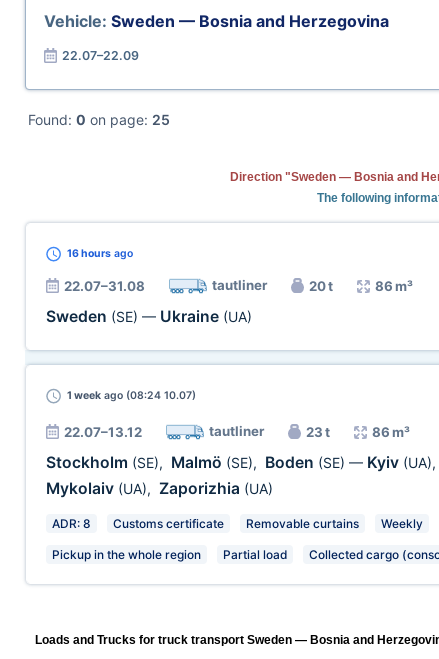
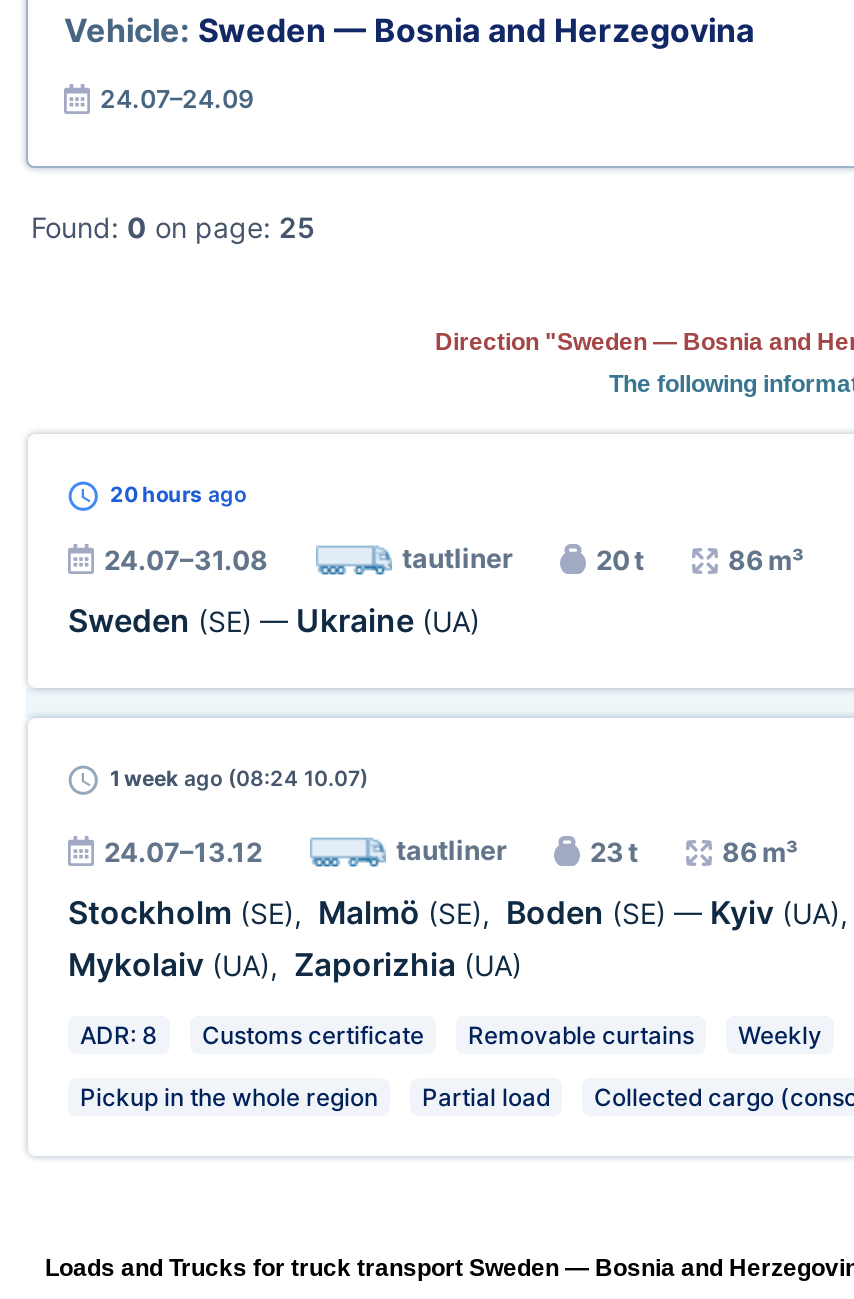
[62,48,139,63] 22.07–22.09 -> [100,84,254,114] 24.07–24.09
[67,247,133,260] 16 hours ago -> [110,482,246,508] 20 hours ago
[64,278,145,294] 22.07–31.08 -> [104,544,268,576] 24.07–31.08
[64,424,142,440] 22.07–13.12 -> [104,836,262,868] 24.07–13.12

